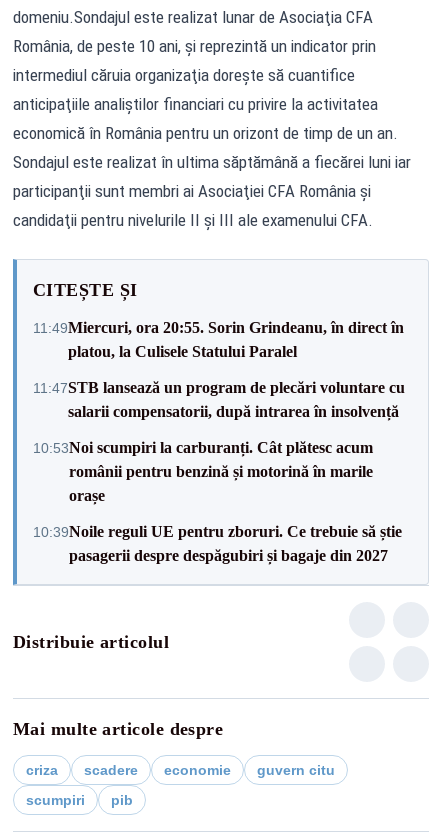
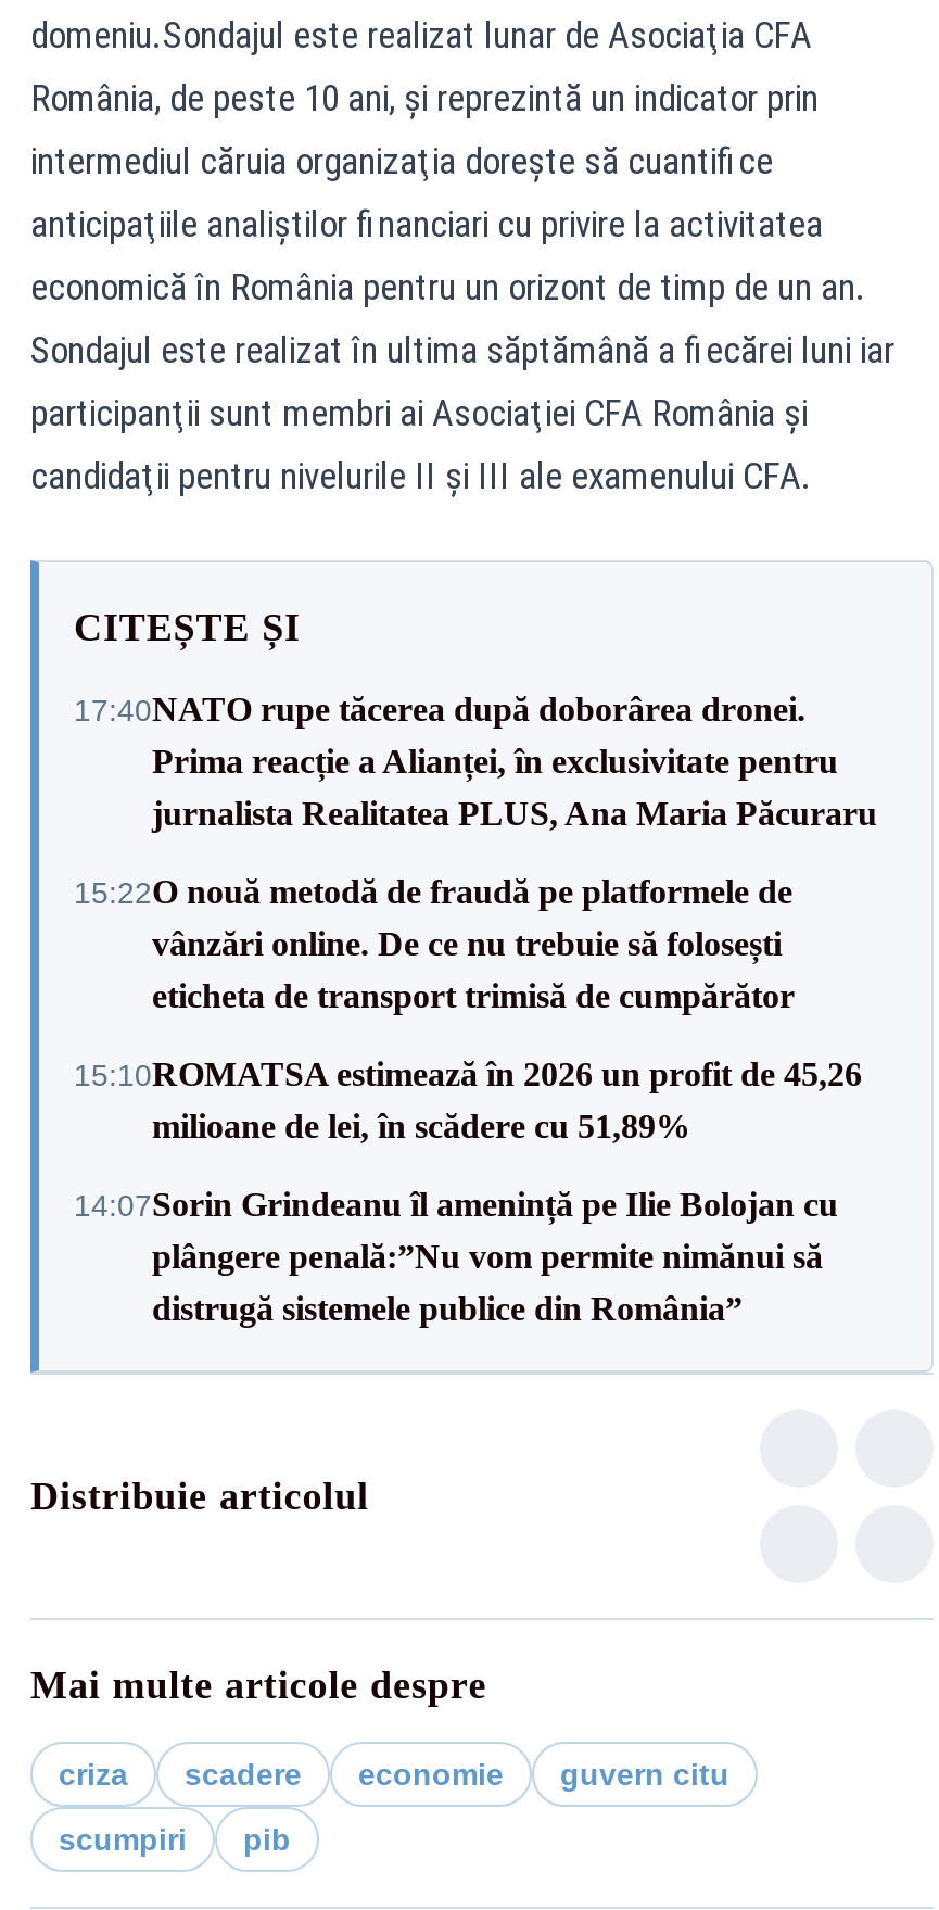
[33,318,404,359] 11:49Miercuri, ora 20:55. Sorin Grindeanu, în direct în | platou, la Culisele Statului Paralel -> [74,691,877,832] 17:40NATO rupe tăcerea după doborârea dronei. | Prima reacție a Alianței, în exclusivitate pentru | jurnalista Realitatea PLUS, Ana Maria Păcuraru
[33,378,405,419] 11:47STB lansează un program de plecări voluntare cu | salarii compensatorii, după intrarea în insolvență -> [74,873,795,1014] 15:22O nouă metodă de fraudă pe platformele de | vânzări online. De ce nu trebuie să folosești | eticheta de transport trimisă de cumpărător
[33,438,373,503] 10:53Noi scumpiri la carburanți. Cât plătesc acum | românii pentru benzină și motorină în marile | orașe -> [74,1055,862,1144] 15:10ROMATSA estimează în 2026 un profit de 45,26 | milioane de lei, în scădere cu 51,89%
[33,522,402,563] 10:39Noile reguli UE pentru zboruri. Ce trebuie să știe | pasagerii despre despăgubiri și bagaje din 2027 -> [74,1186,838,1327] 14:07Sorin Grindeanu îl amenință pe Ilie Bolojan cu | plângere penală:”Nu vom permite nimănui să | distrugă sistemele publice din România”

